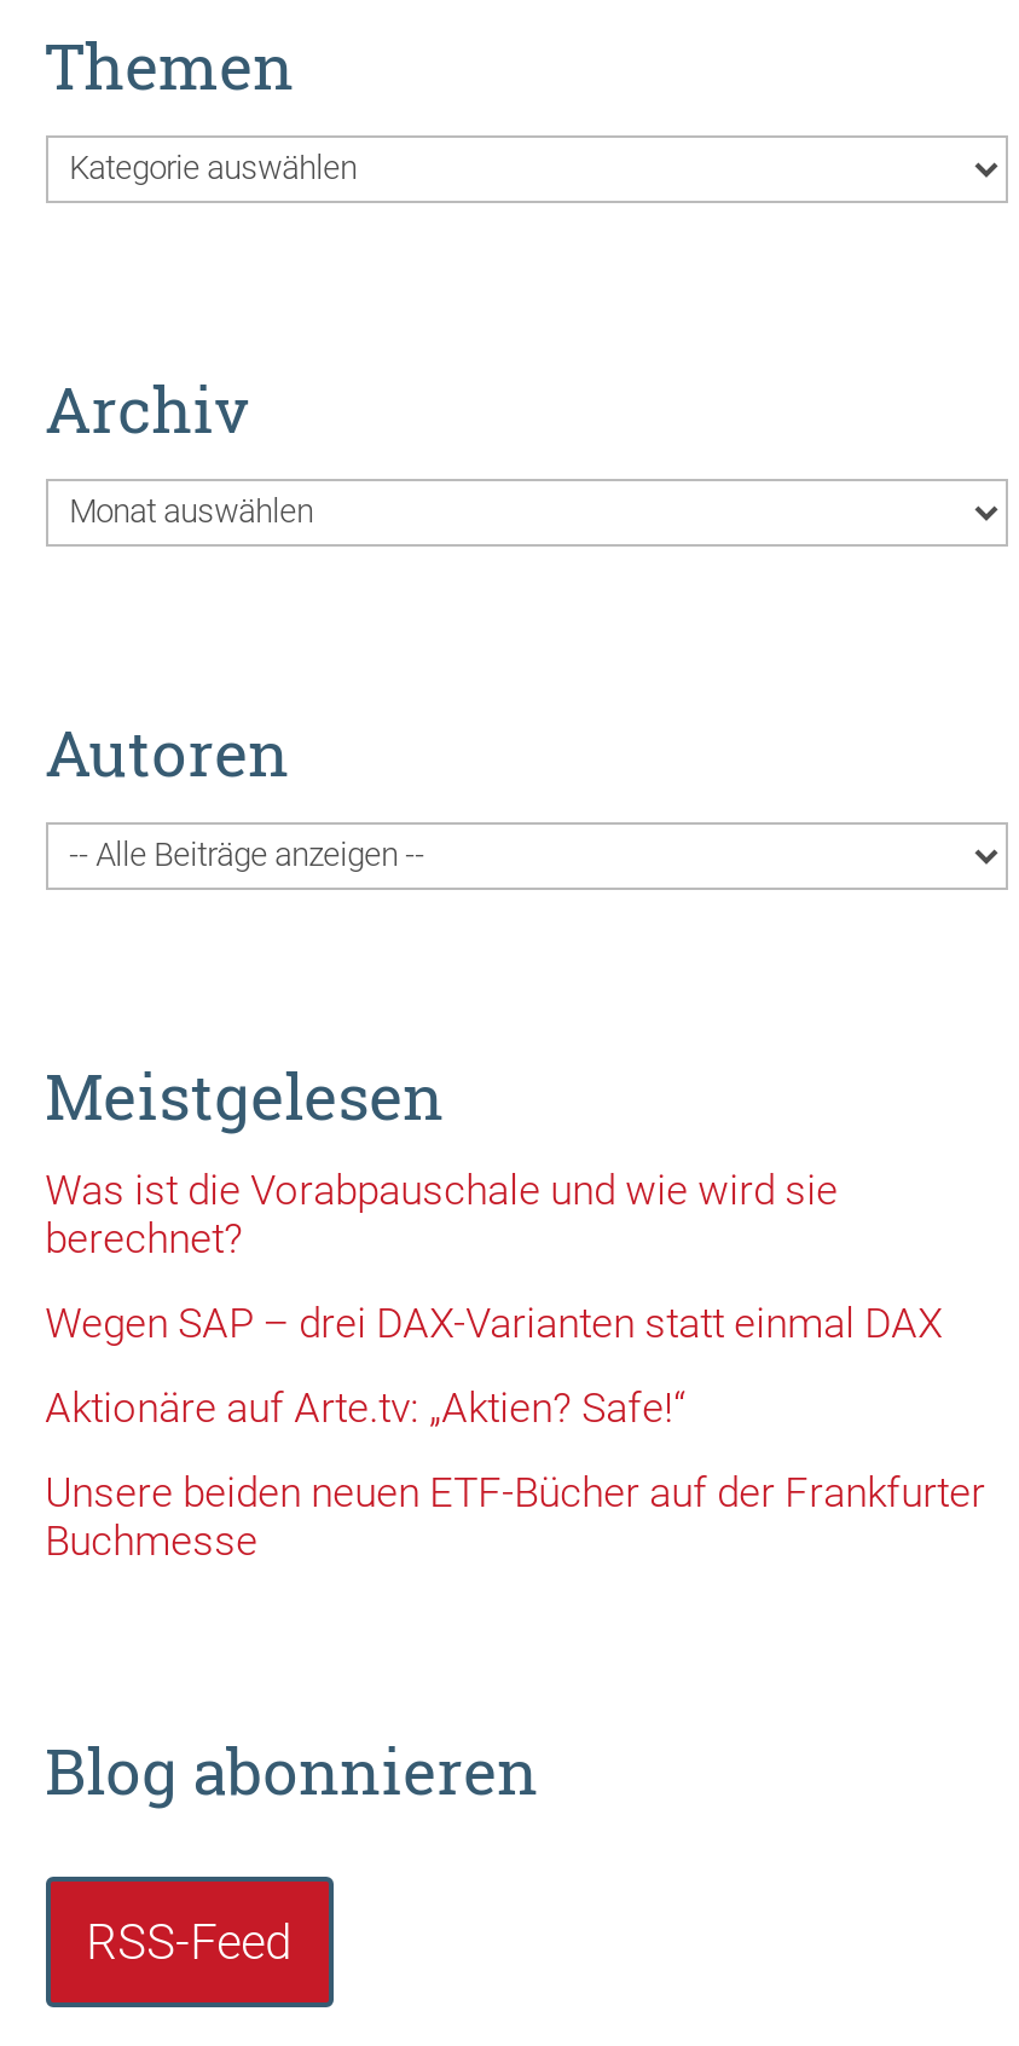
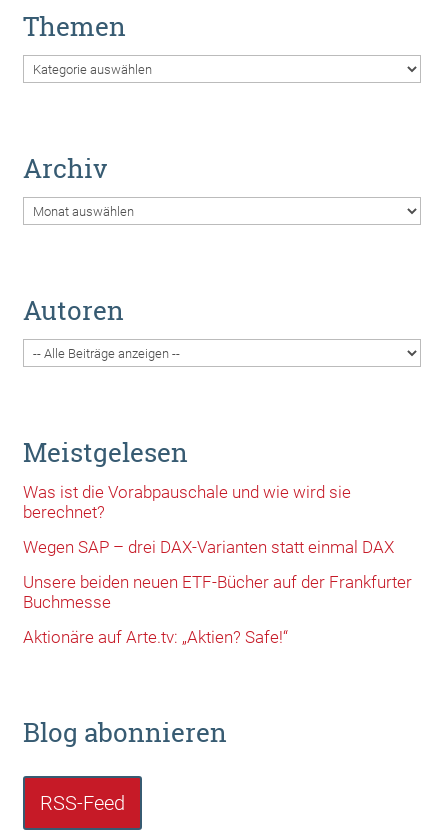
moved [45,1383,686,1432] -> [23,626,288,646]: Aktionäre auf Arte.tv: „Aktien? Safe!“
moved [45,1468,985,1565] -> [23,571,412,611]: Unsere beiden neuen ETF-Bücher auf der Frankfurter | Buchmesse

